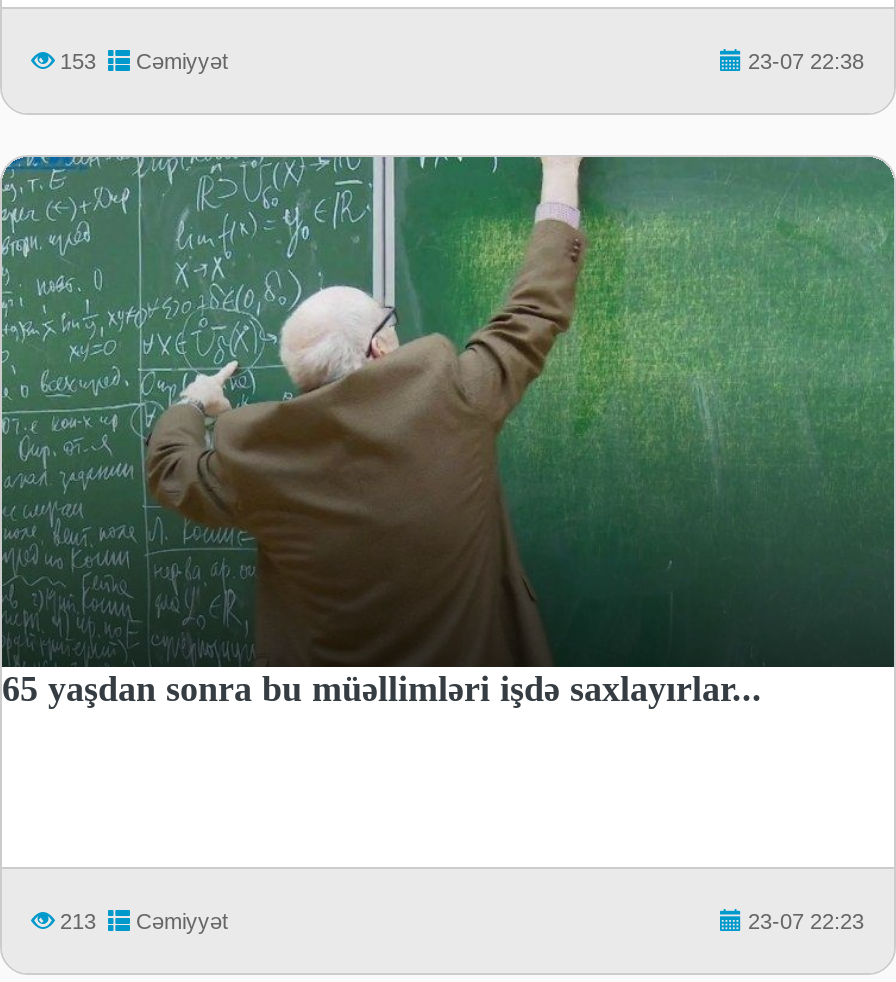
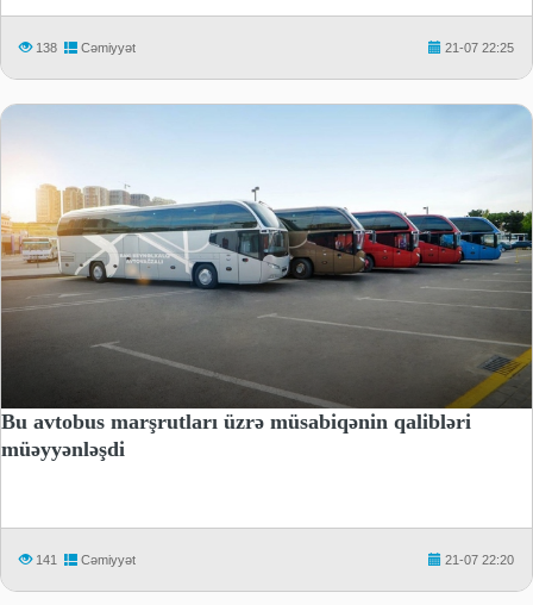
[54,49,228,73] 153 Cəmiyyət -> [32,40,136,55] 138 Cəmiyyət
[742,49,864,73] 23-07 22:38 -> [441,40,514,55] 21-07 22:25
[2,155,890,709] [image] | 65 yaşdan sonra bu müəllimləri işdə saxlayırlar... -> [1,105,529,461] [image] | Bu avtobus marşrutları üzrə müsabiqənin qalibləri | müəyyənləşdi
[54,909,228,933] 213 Cəmiyyət -> [32,552,136,567] 141 Cəmiyyət
[742,909,864,933] 23-07 22:23 -> [441,552,514,567] 21-07 22:20

